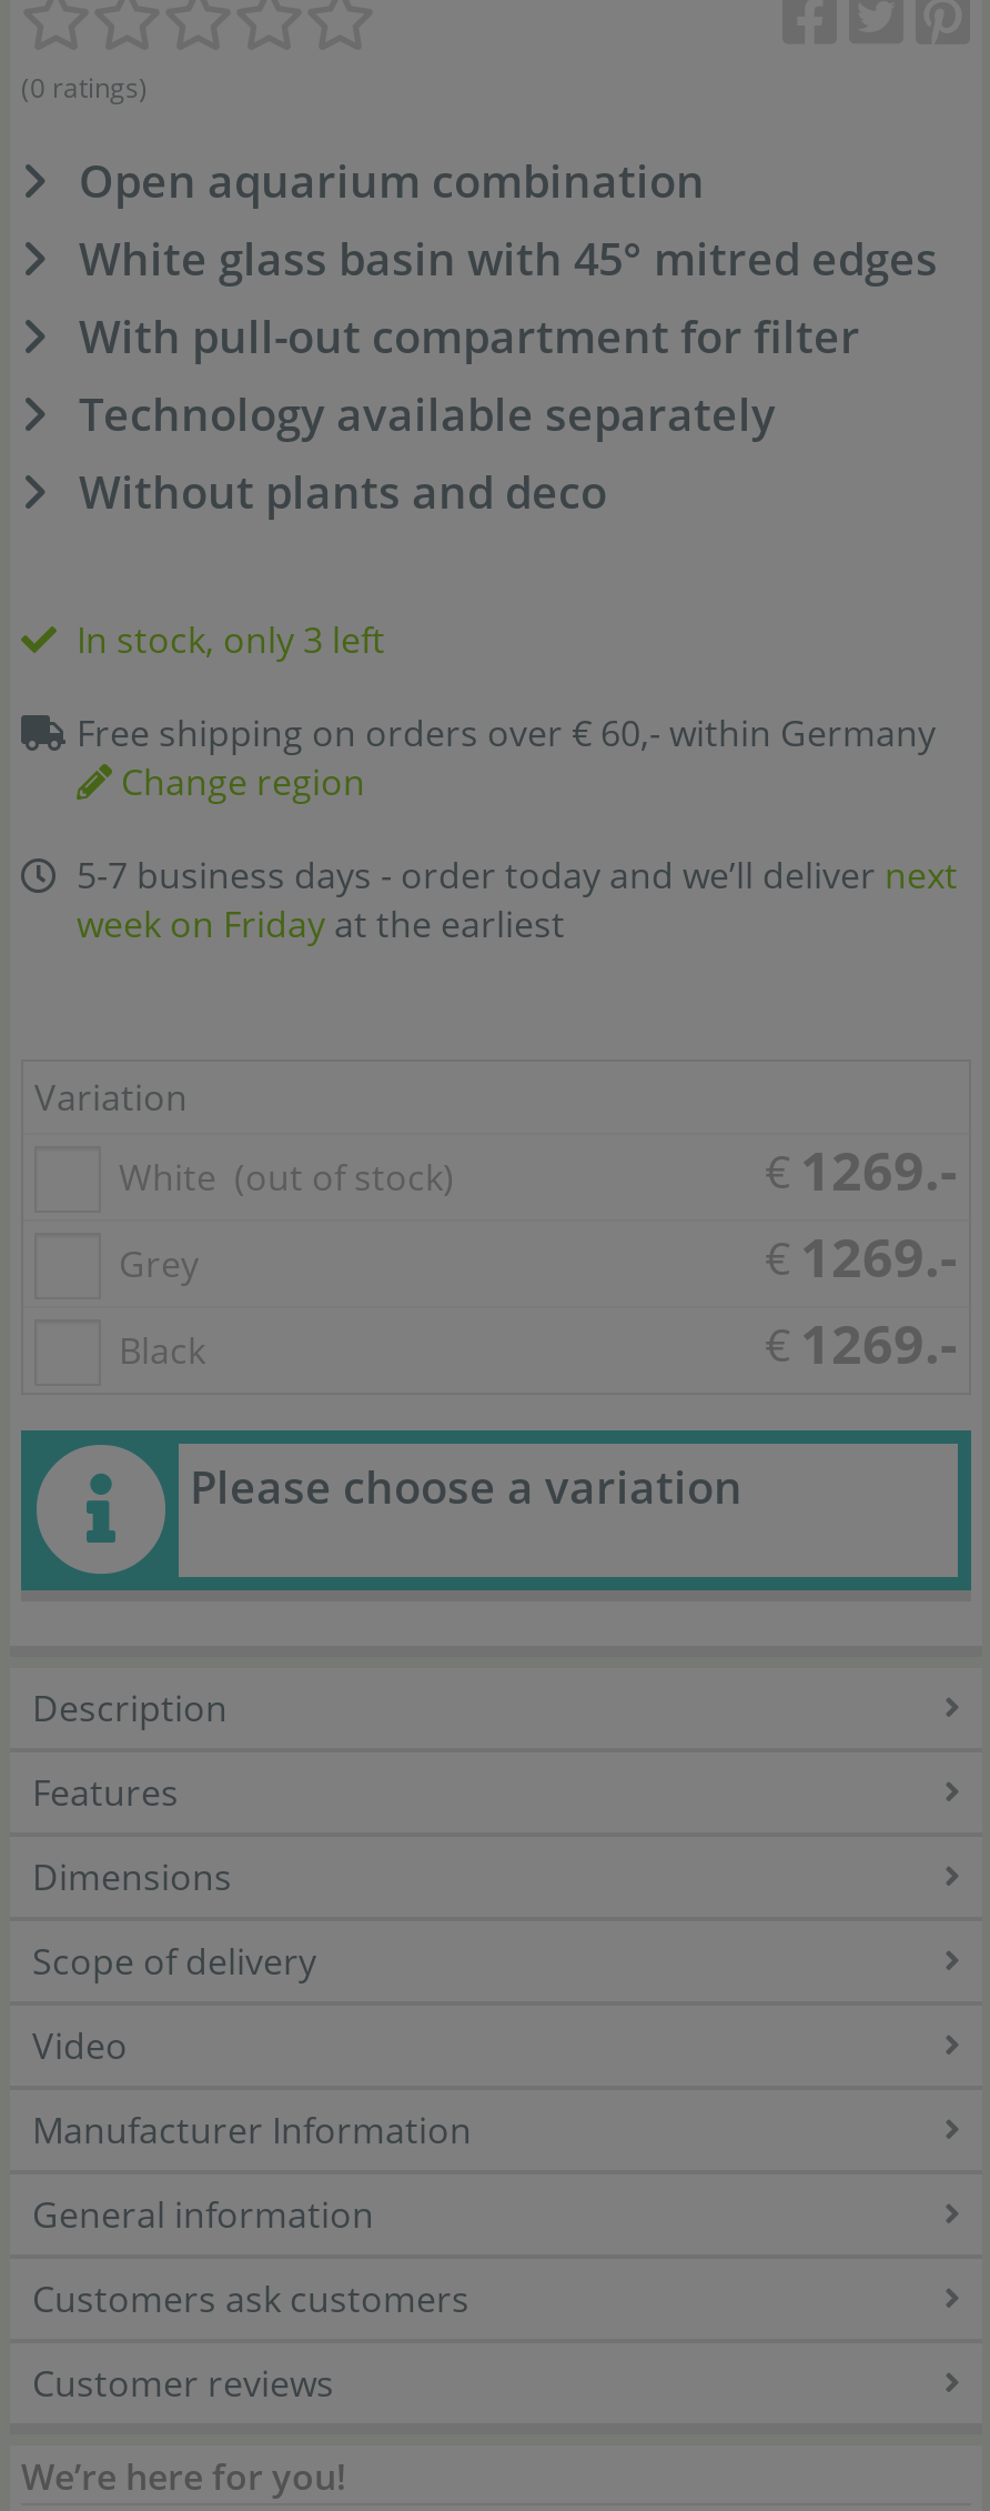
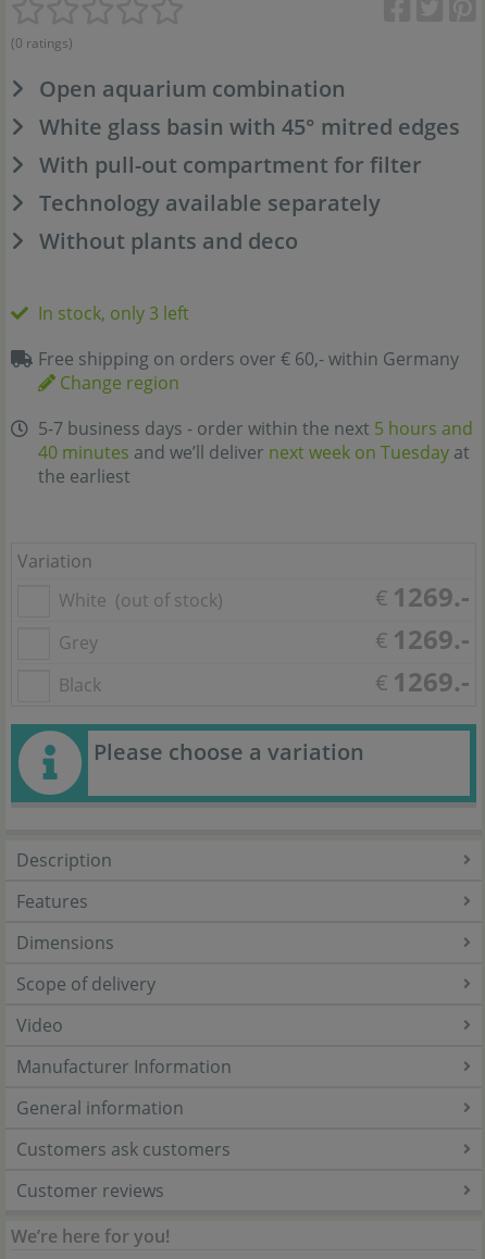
[77,851,958,948] 5-7 business days - order today and we’ll deliver next | week on Friday at the earliest -> [38,416,473,488] 5-7 business days - order within the next 5 hours and | 40 minutes and we’ll deliver next week on Tuesday at | the earliest

